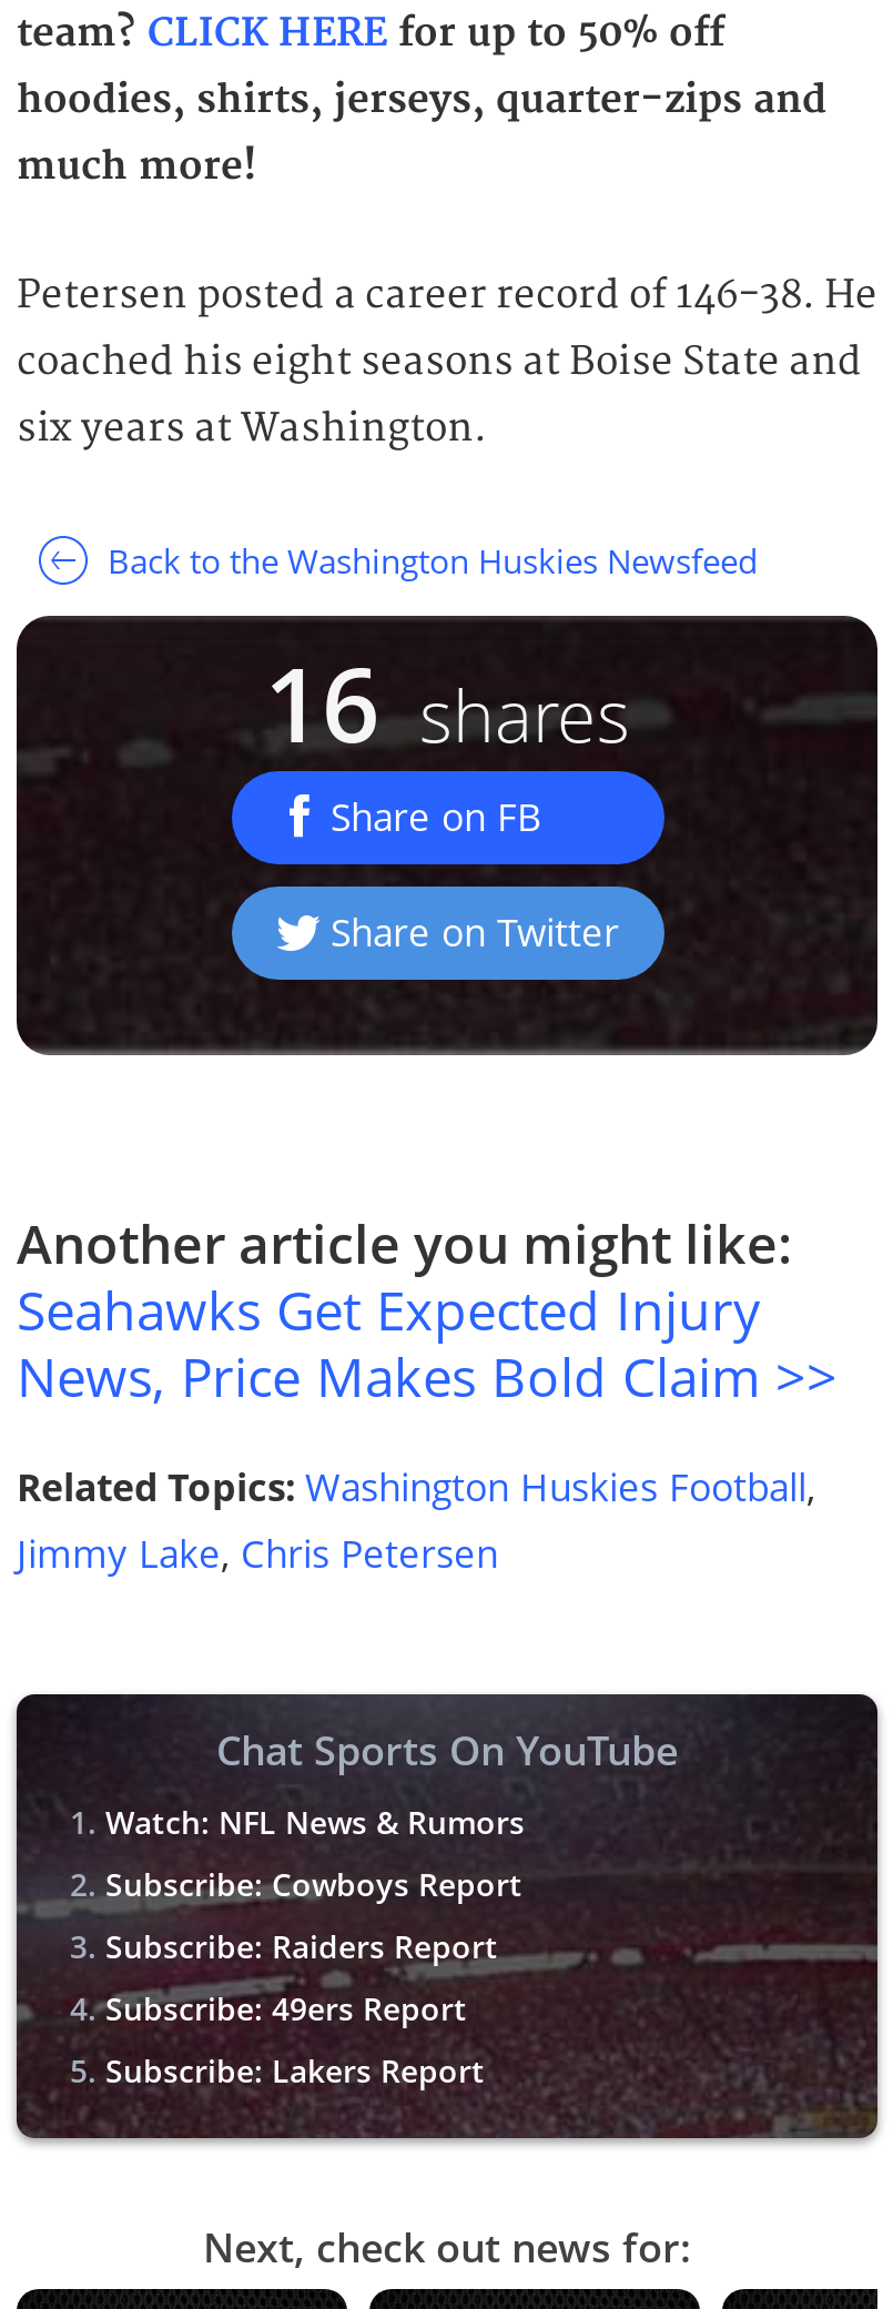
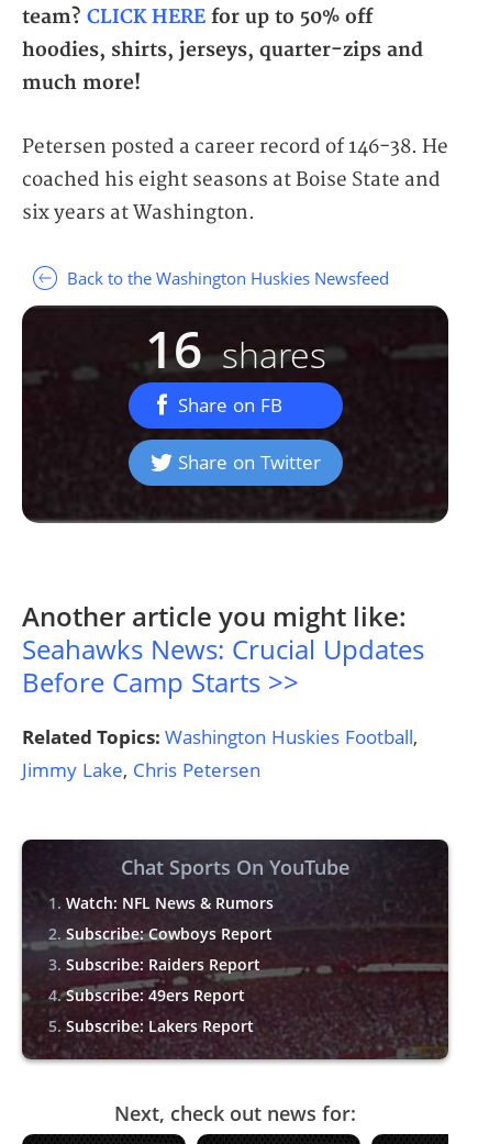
[17,1273,838,1412] Seahawks Get Expected Injury | News, Price Makes Bold Claim >> -> [22,631,424,700] Seahawks News: Crucial Updates | Before Camp Starts >>

